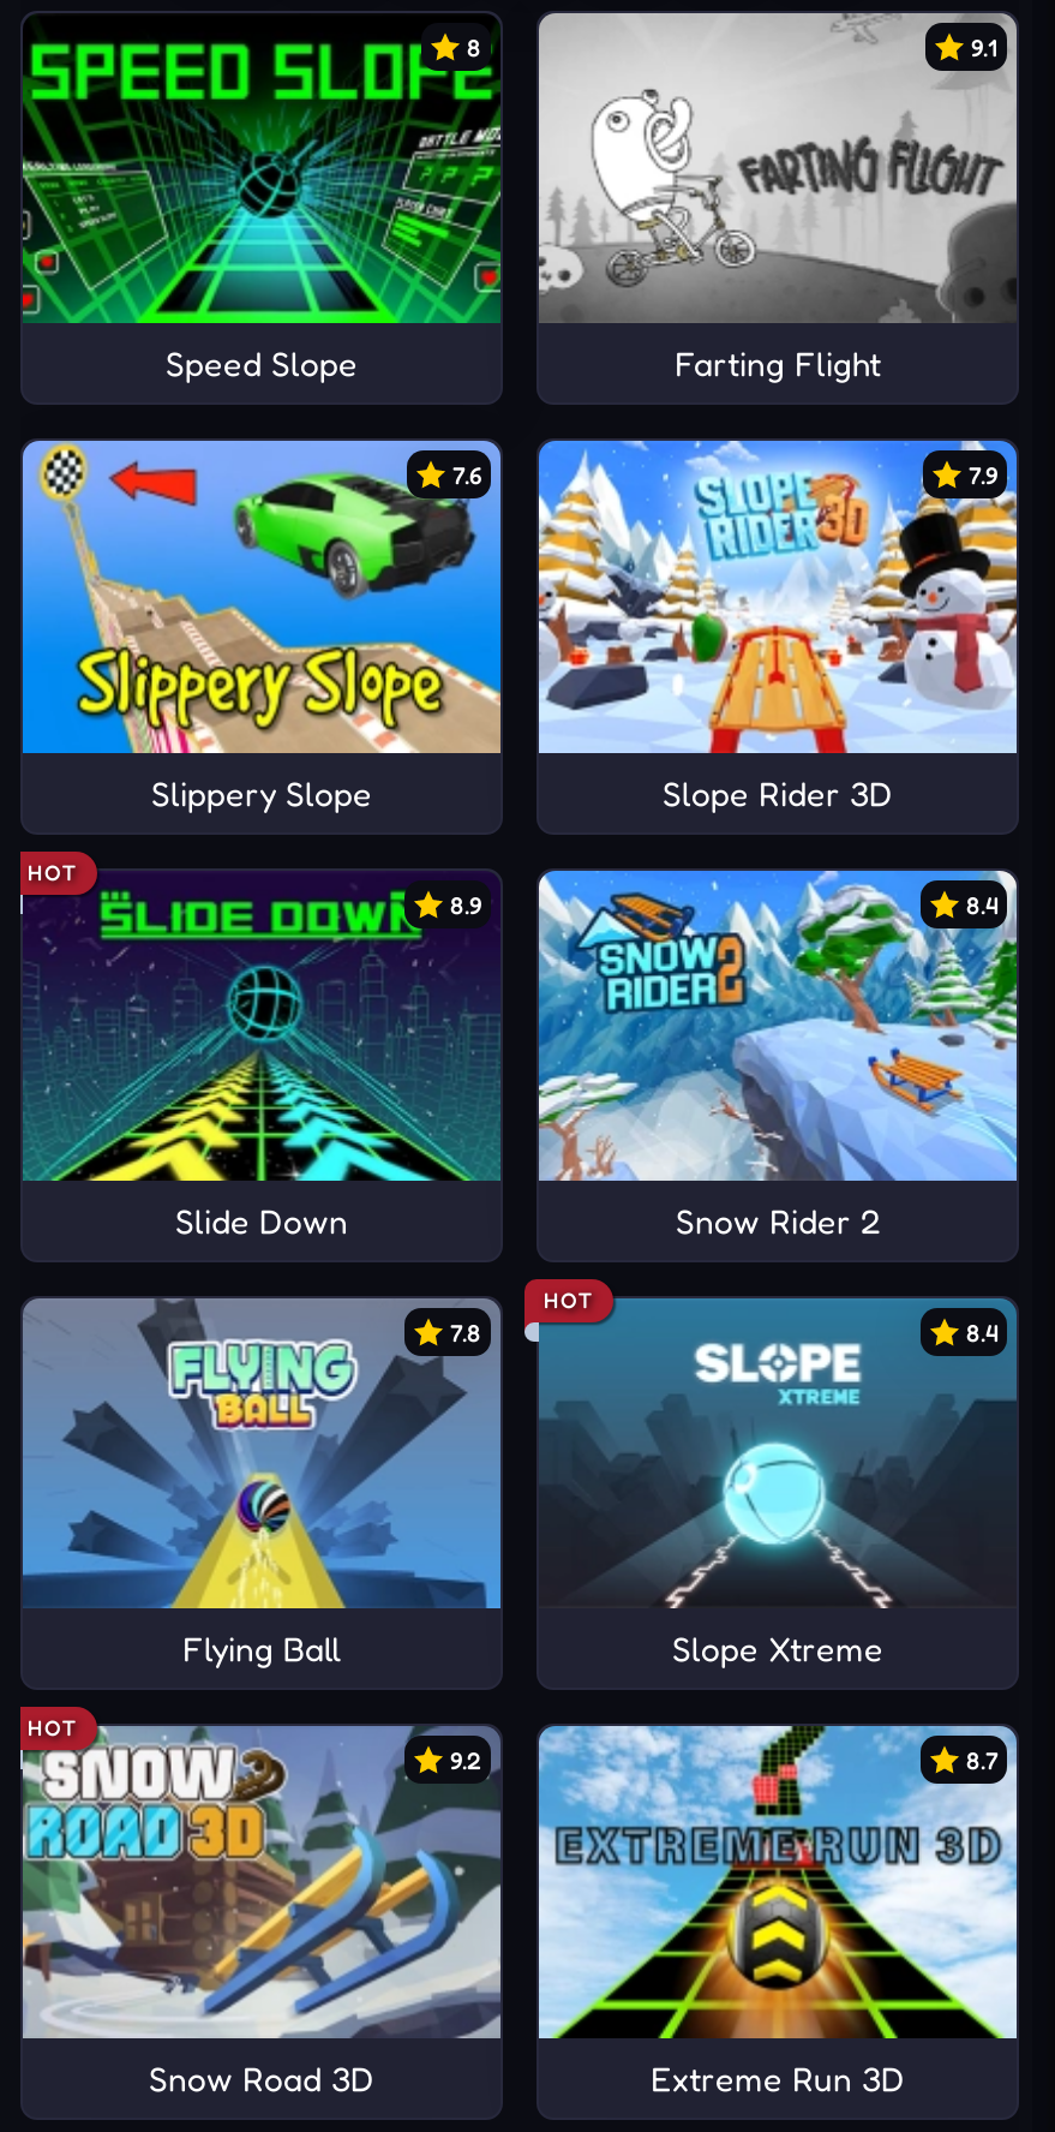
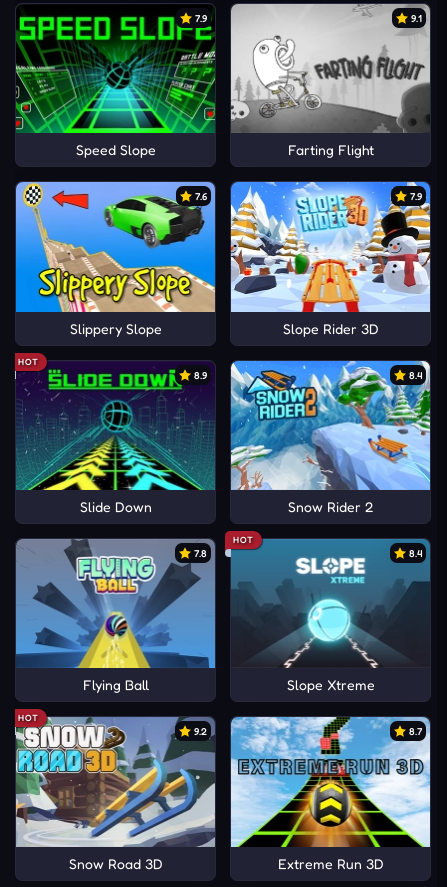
[467,32,481,61] 8 -> [195,12,207,24] 7.9

